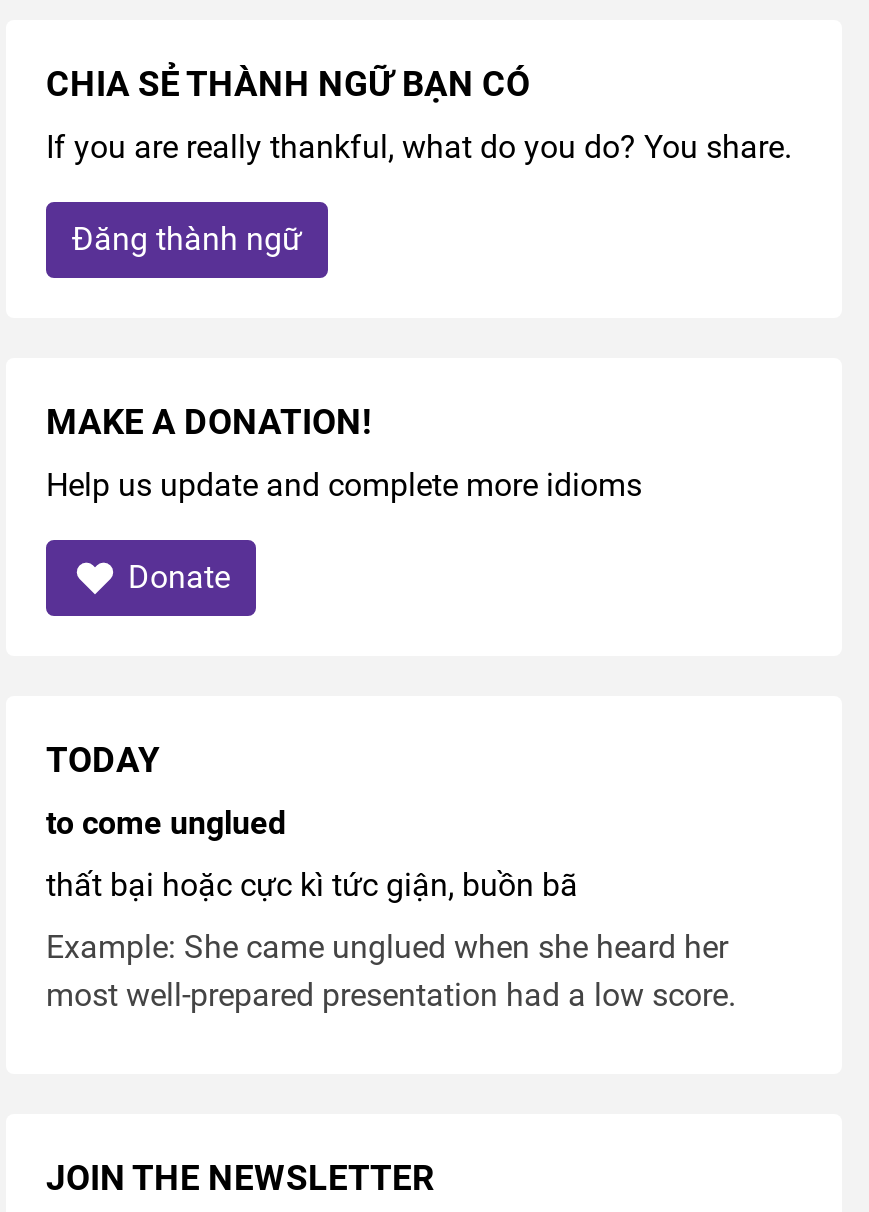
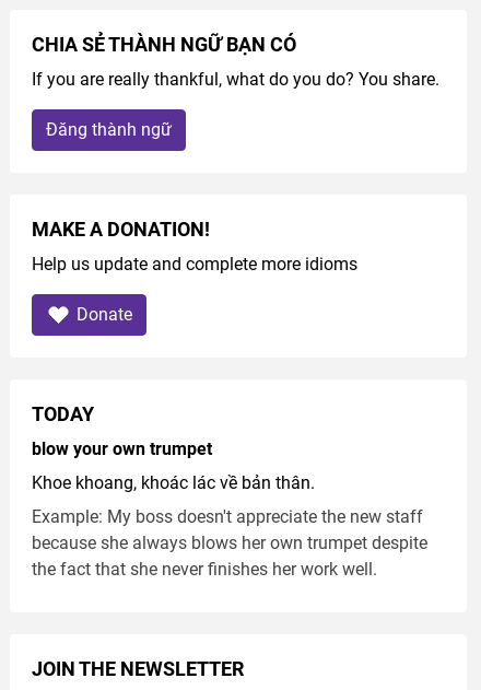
[46,804,286,842] to come unglued -> [32,438,212,459] blow your own trumpet
[46,866,578,904] thất bại hoặc cực kì tức giận, buồn bã -> [32,472,315,493] Khoe khoang, khoác lác về bản thân.
[46,928,744,1014] Example: She came unglued when she heard her | most well-prepared presentation had a low score. -> [32,506,427,580] Example: My boss doesn't appreciate the new staff | because she always blows her own trumpet despite | the fact that she never finishes her work well.

